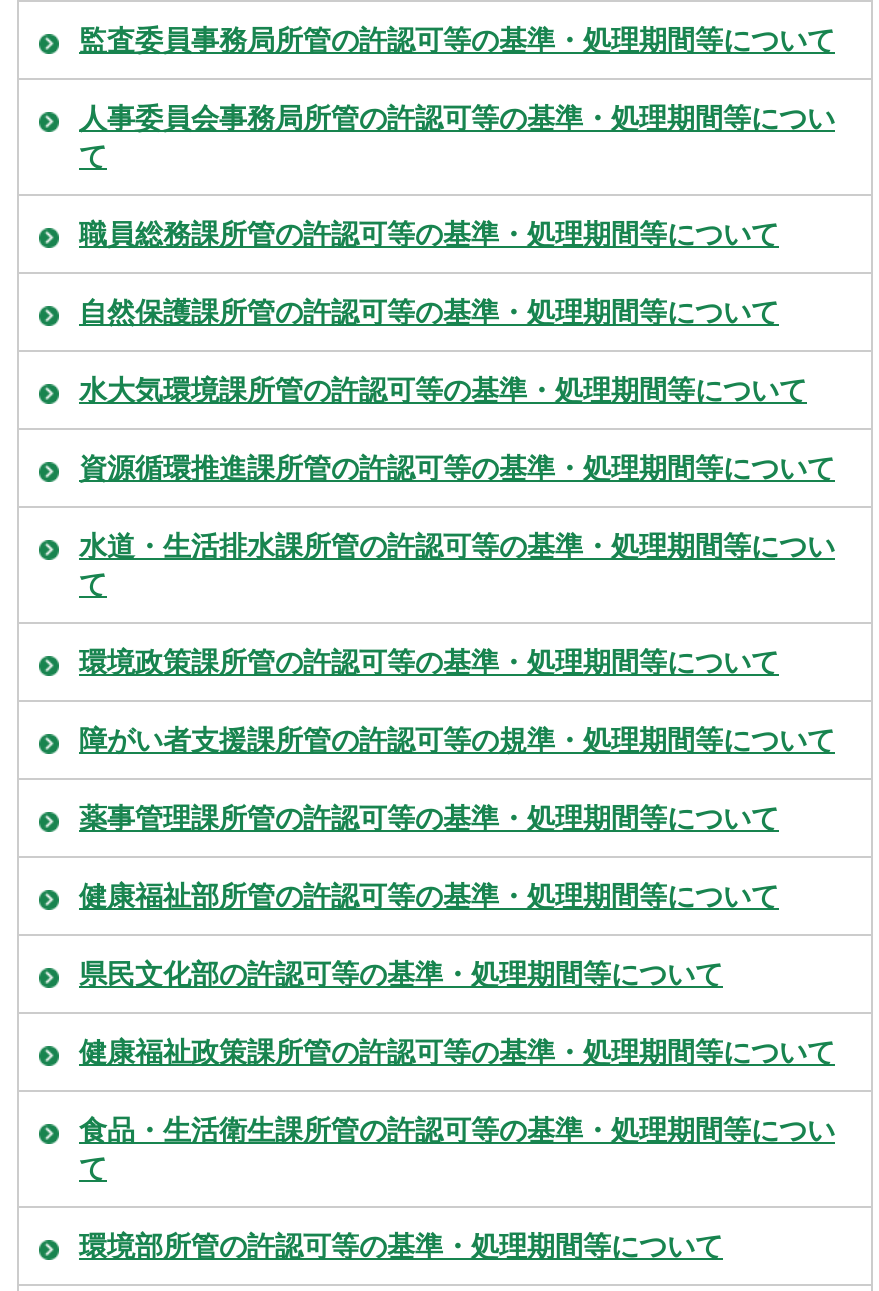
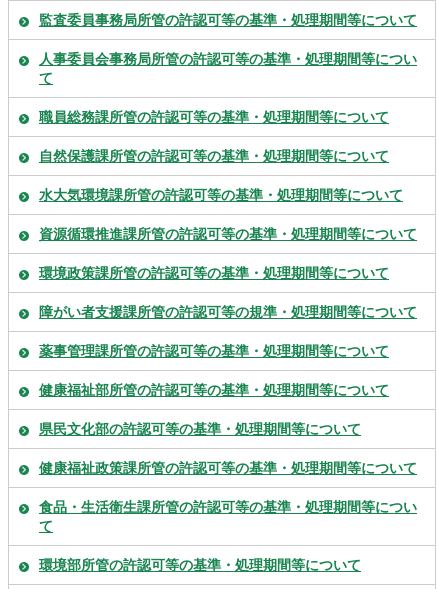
[79,530,835,600] 水道・生活排水課所管の許認可等の基準・処理期間等につい | て -> none

